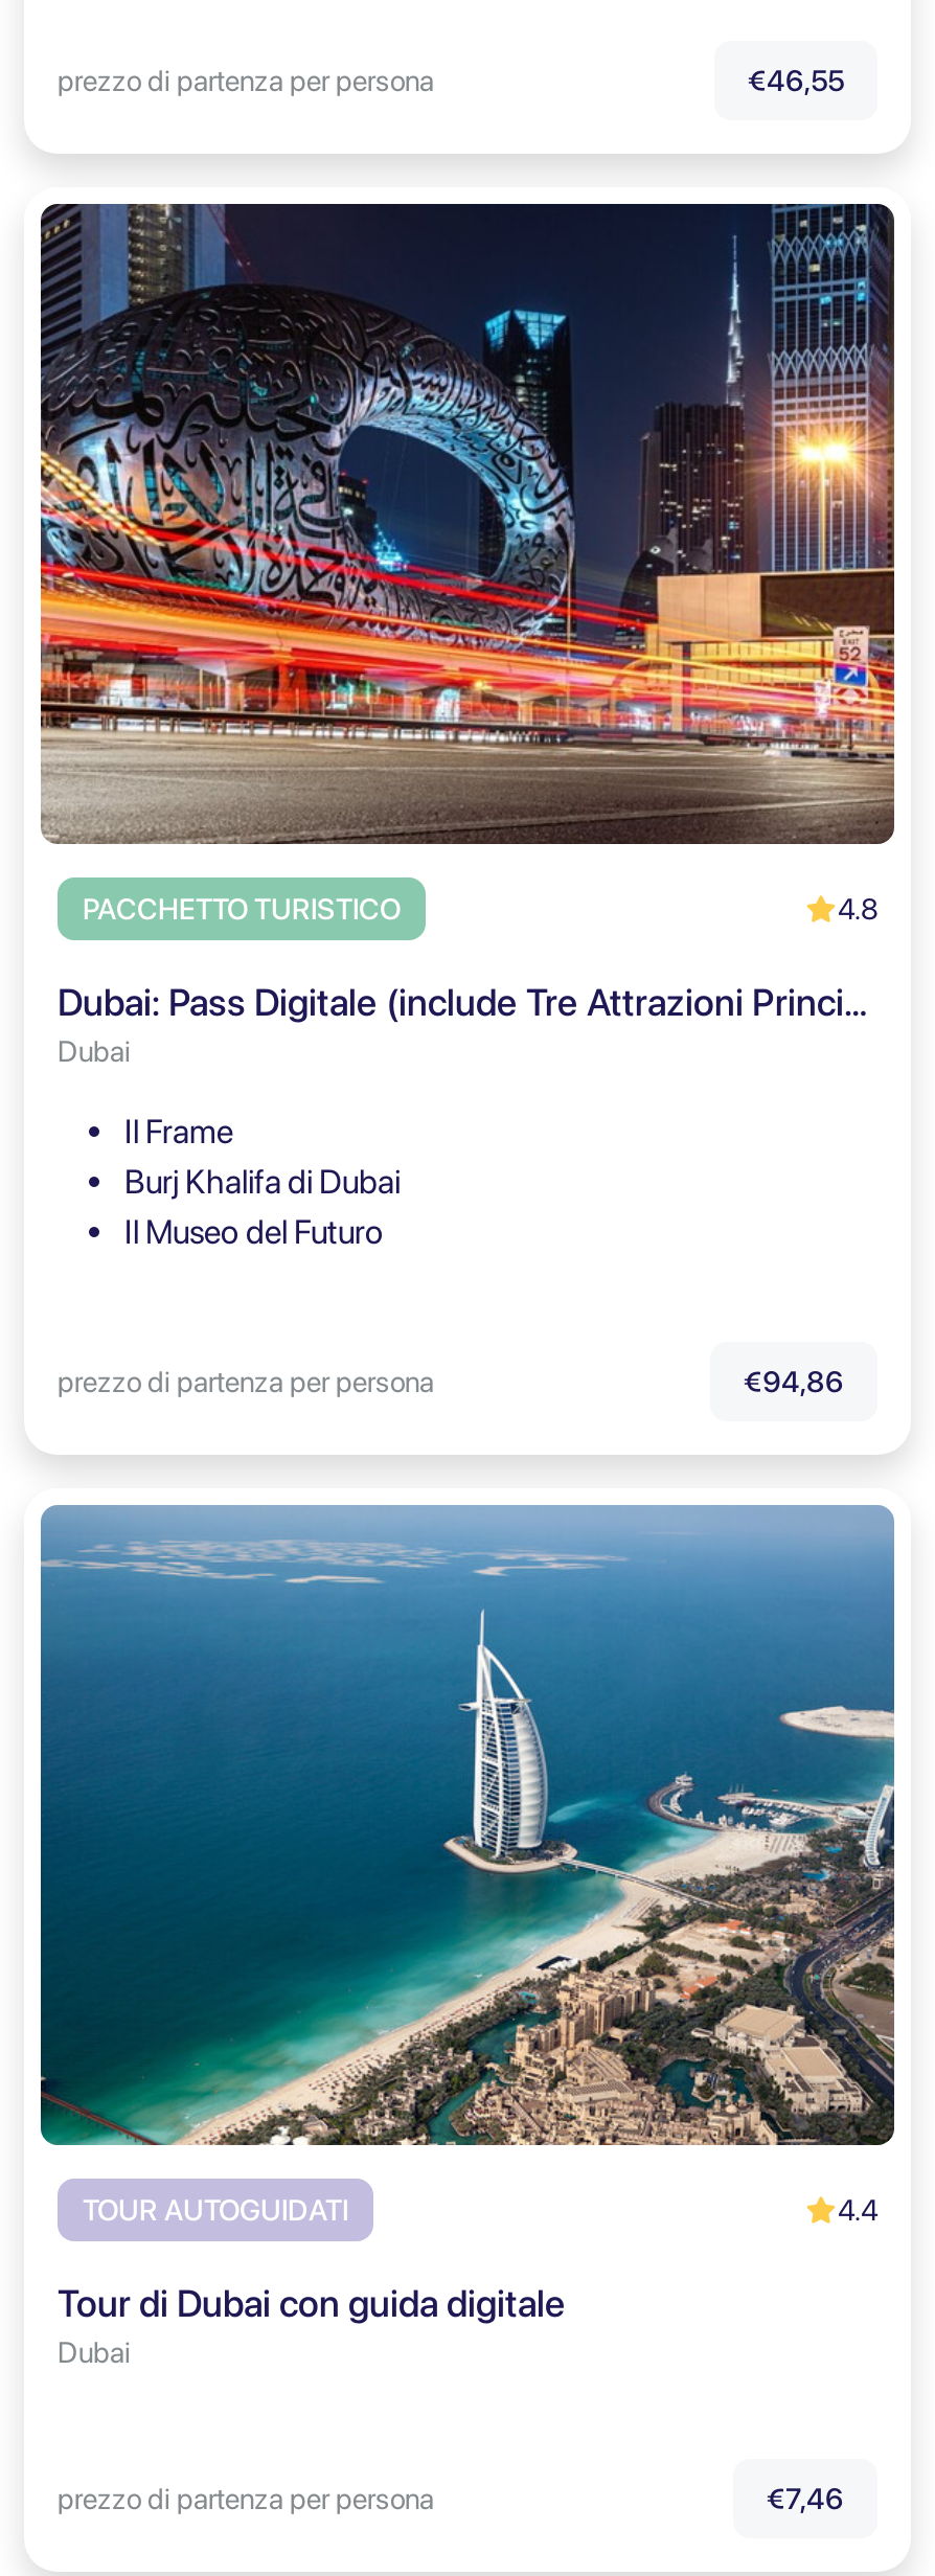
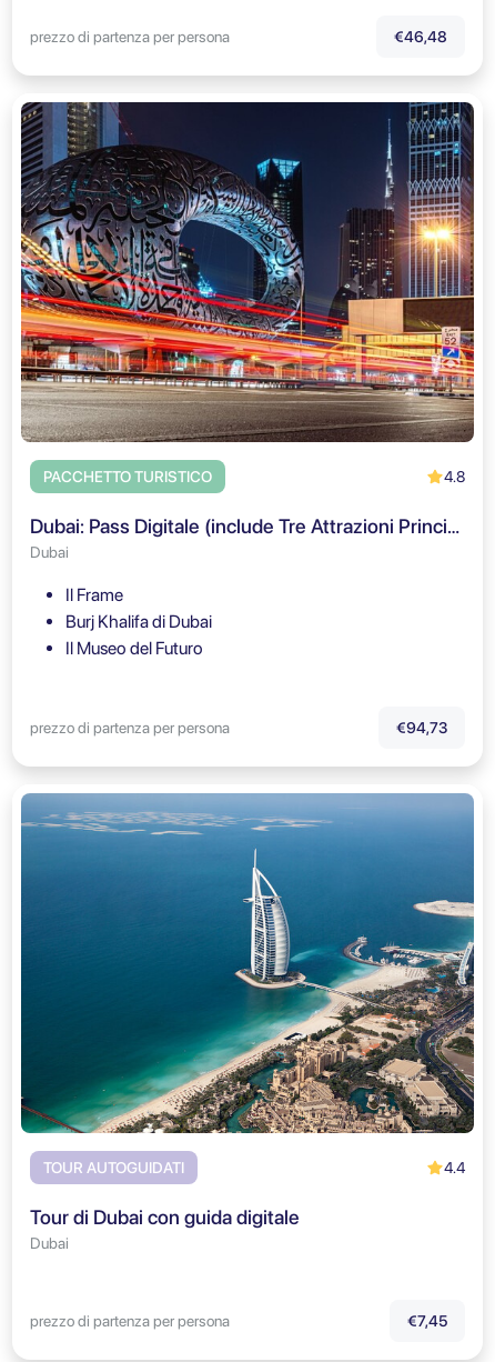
[748,64,844,97] €46,55 -> [394,28,447,46] €46,48
[744,1365,844,1398] €94,86 -> [396,719,447,737] €94,73
[767,2482,844,2515] €7,46 -> [407,1312,447,1330] €7,45

